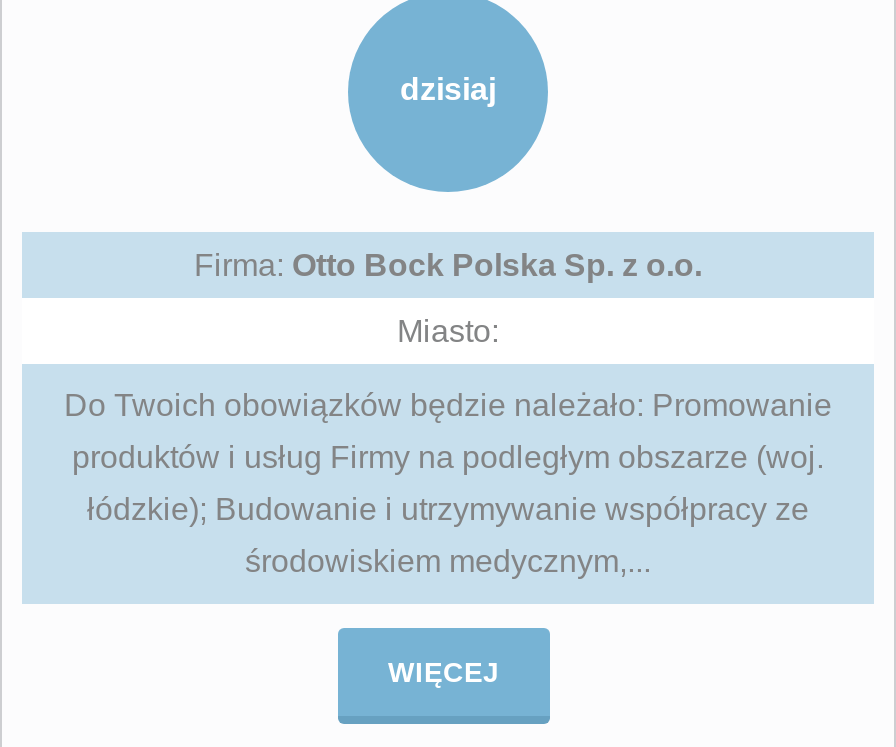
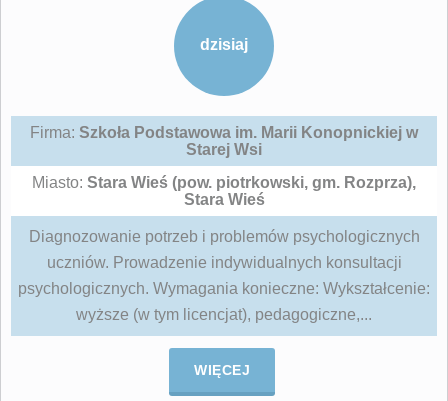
[194,248,702,282] Firma: Otto Bock Polska Sp. z o.o. -> [30,124,418,158] Firma: Szkoła Podstawowa im. Marii Konopnickiej w | Starej Wsi
[397,314,499,348] Miasto: -> [32,174,416,208] Miasto: Stara Wieś (pow. piotrkowski, gm. Rozprza), | Stara Wieś
[64,388,832,422] Do Twoich obowiązków będzie należało: Promowanie -> [28,228,419,245] Diagnozowanie potrzeb i problemów psychologicznych
[72,440,824,474] produktów i usług Firmy na podległym obszarze (woj. -> [46,254,401,271] uczniów. Prowadzenie indywidualnych konsultacji
[87,492,809,526] łódzkie); Budowanie i utrzymywanie współpracy ze -> [18,280,430,297] psychologicznych. Wymagania konieczne: Wykształcenie:
[245,544,651,578] środowiskiem medycznym,... -> [76,306,372,323] wyższe (w tym licencjat), pedagogiczne,...

